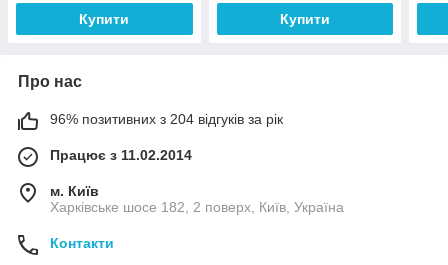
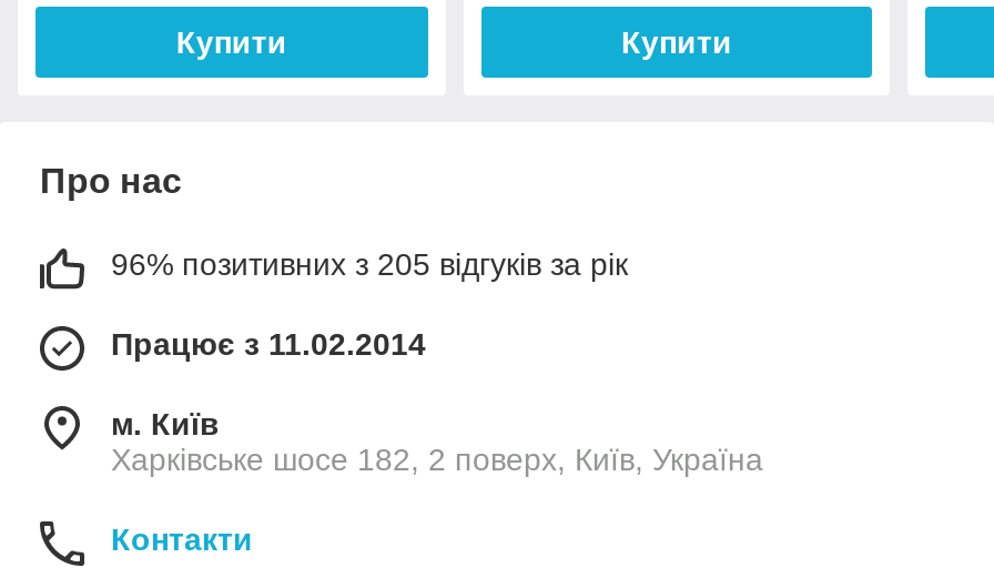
[50,111,283,127] 96% позитивних з 204 відгуків за рік -> [111,247,628,283] 96% позитивних з 205 відгуків за рік

